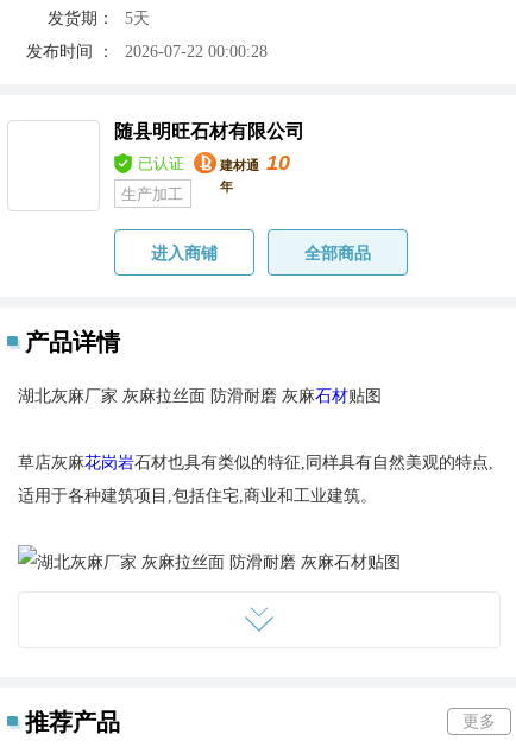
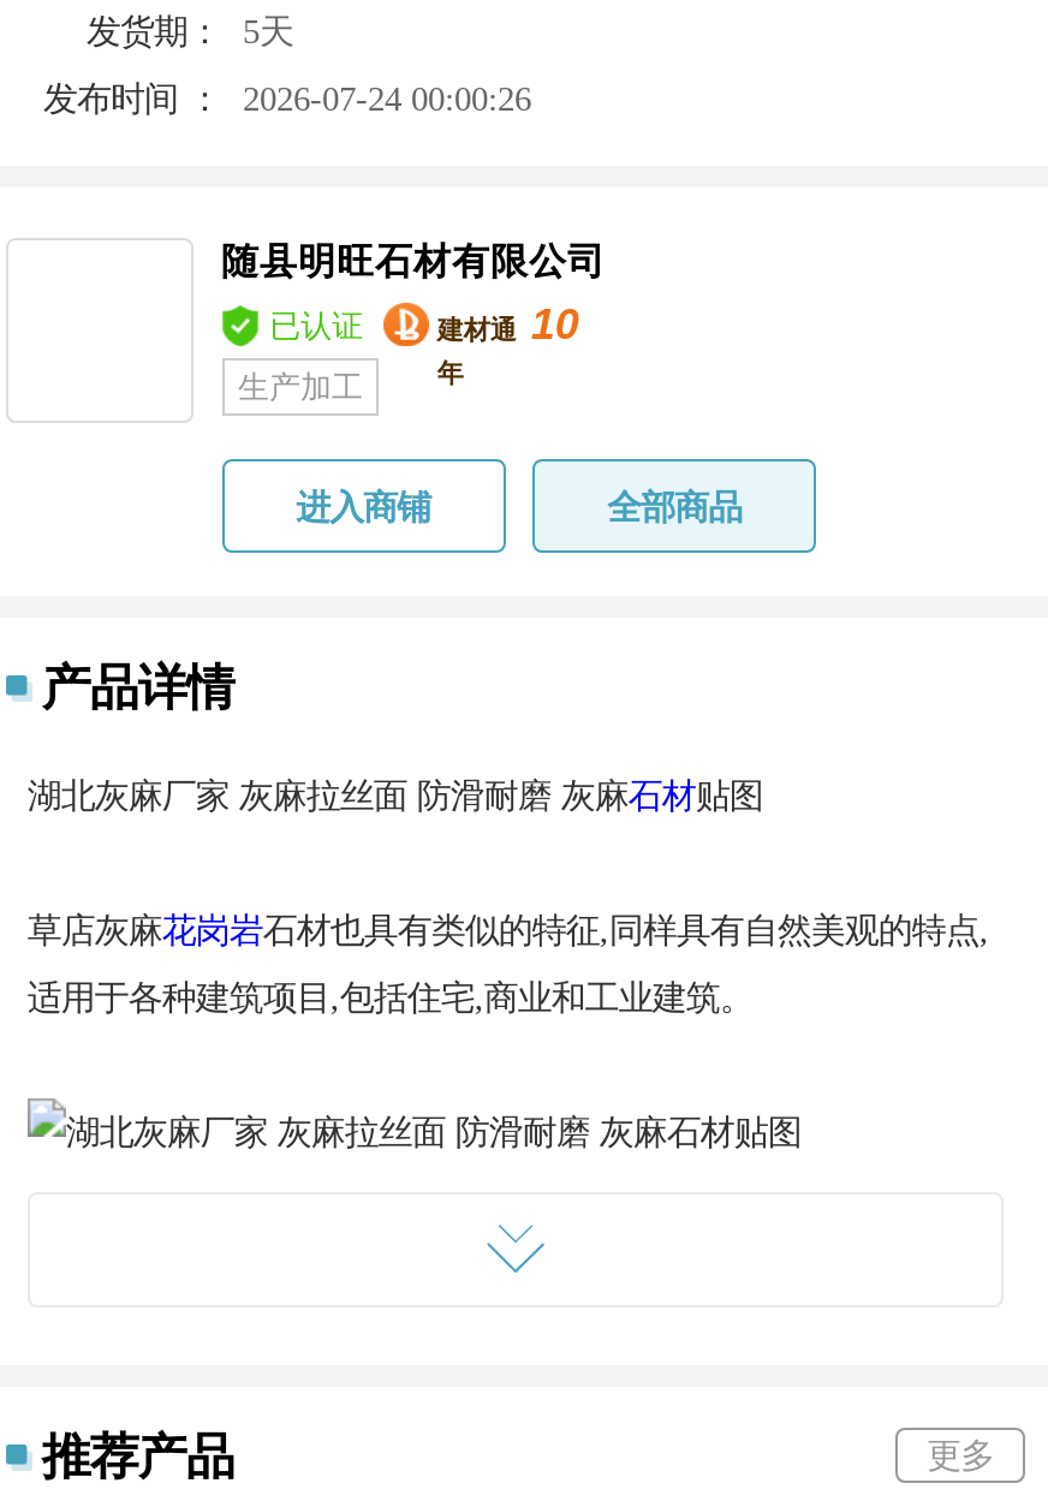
[26,42,267,61] 发布时间 ： 2026-07-22 00:00:28 -> [43,80,531,119] 发布时间 ： 2026-07-24 00:00:26

